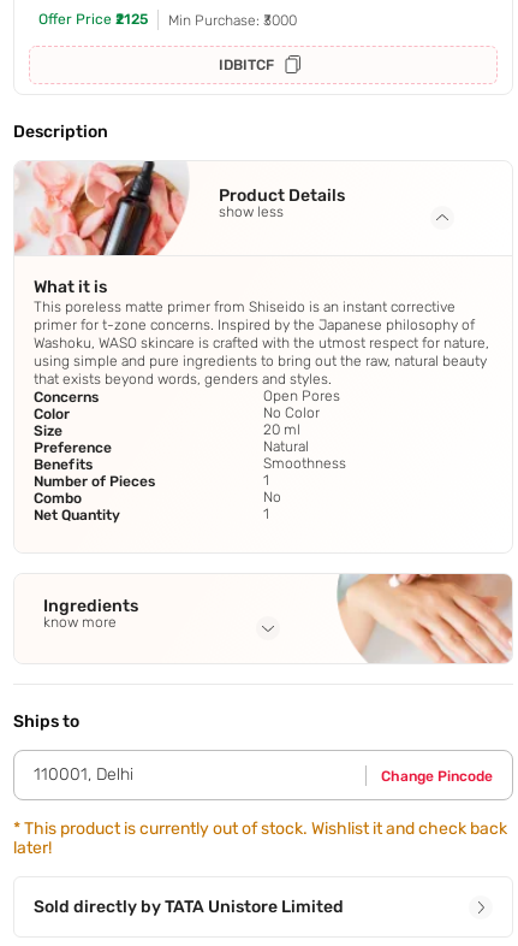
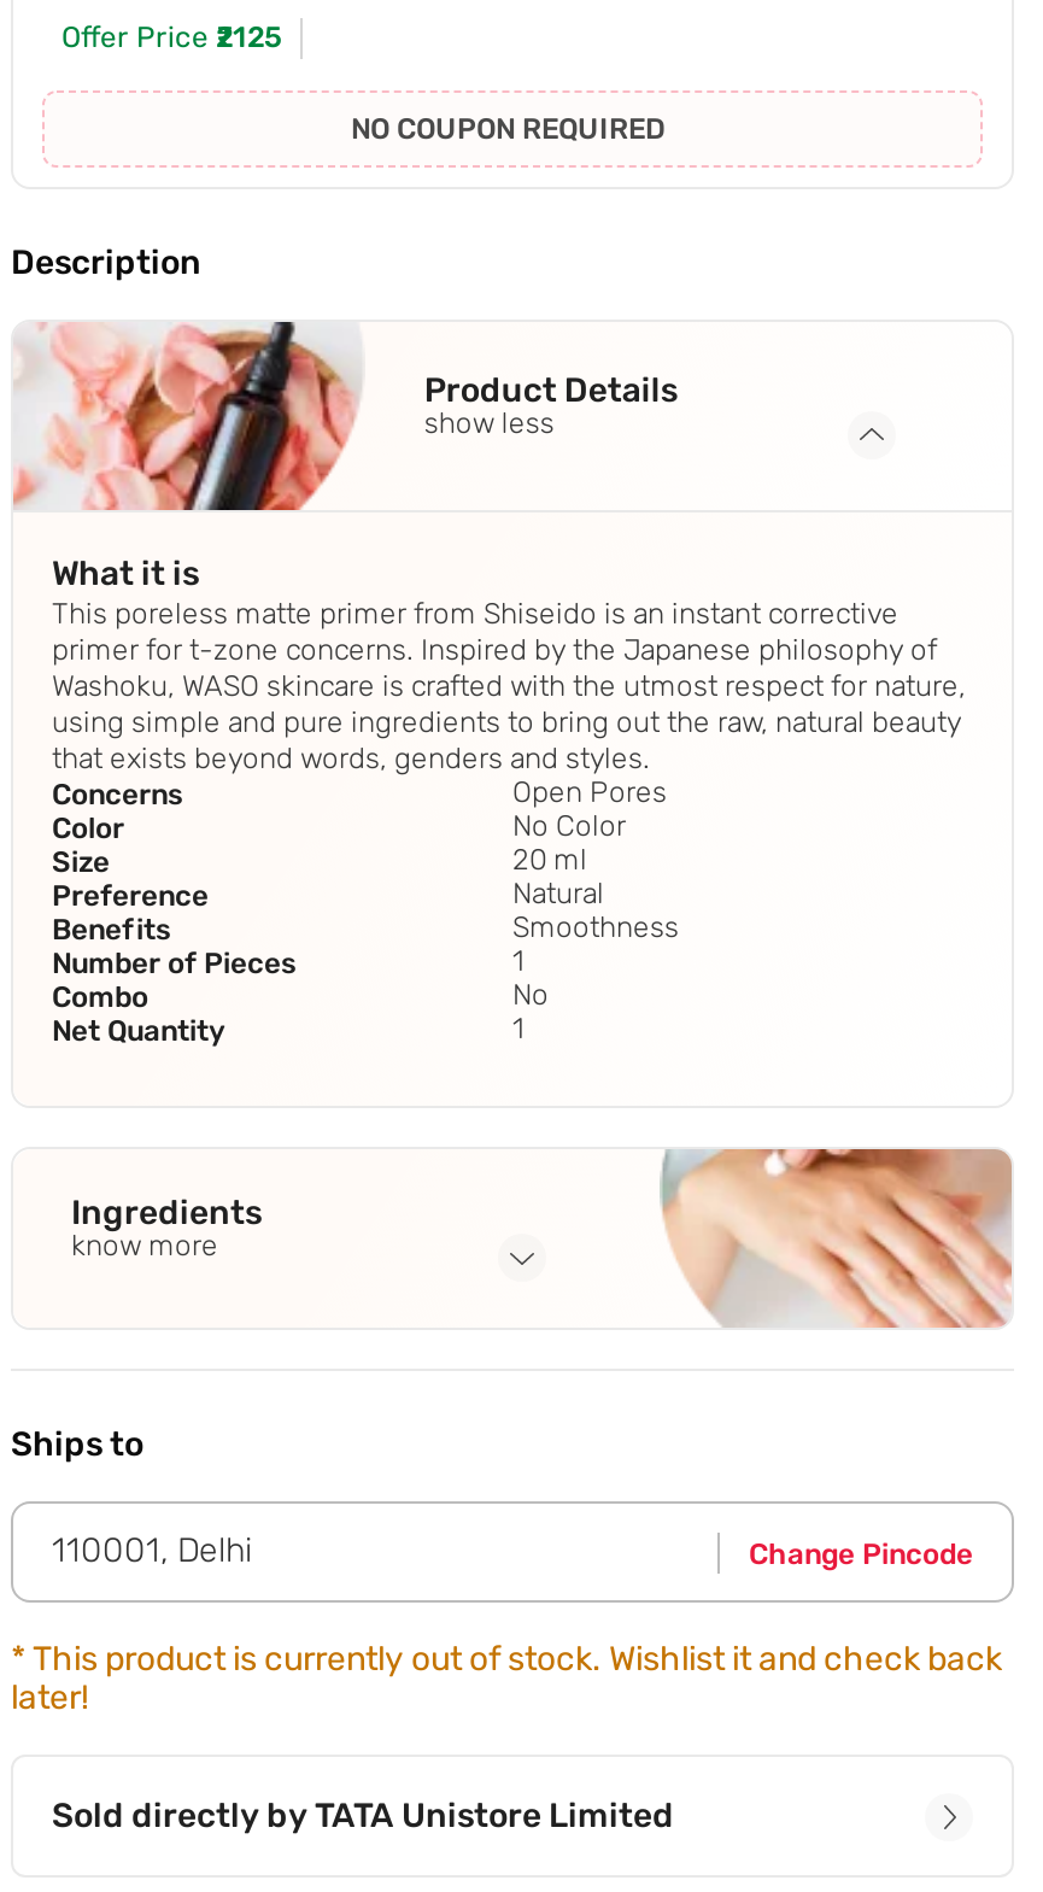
[168,12,297,74] Min Purchase: ₹3000 | IDBITCF -> [351,113,664,147] NO COUPON REQUIRED

